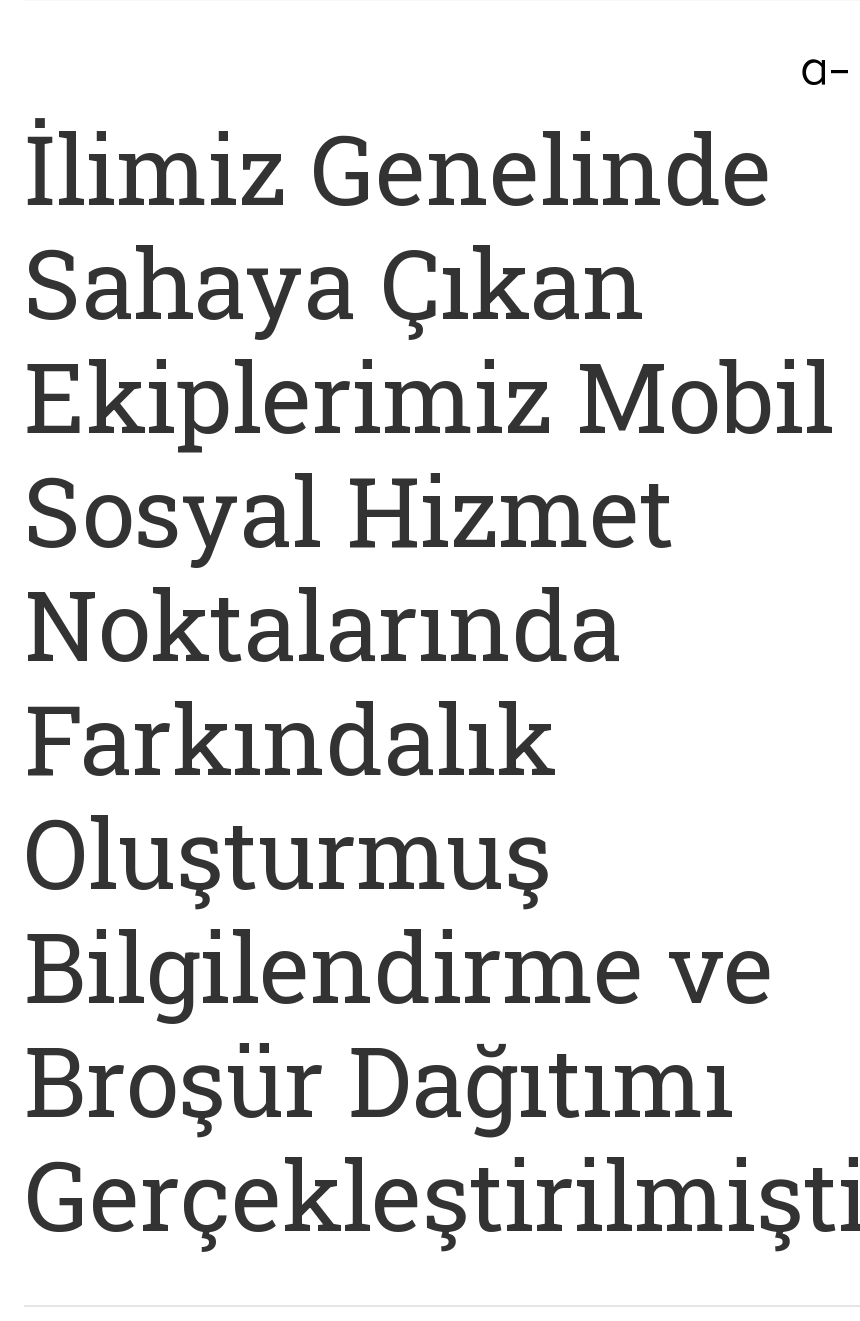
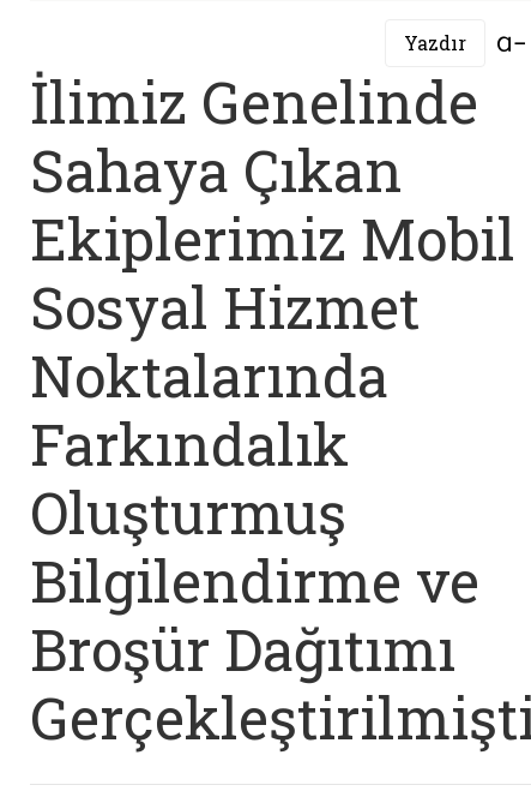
none -> [404,30,466,55] Yazdır

